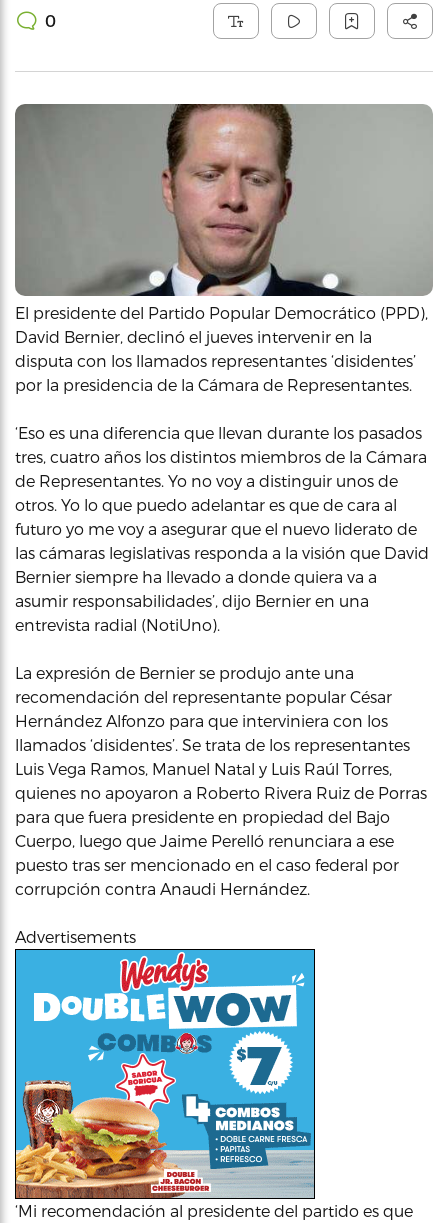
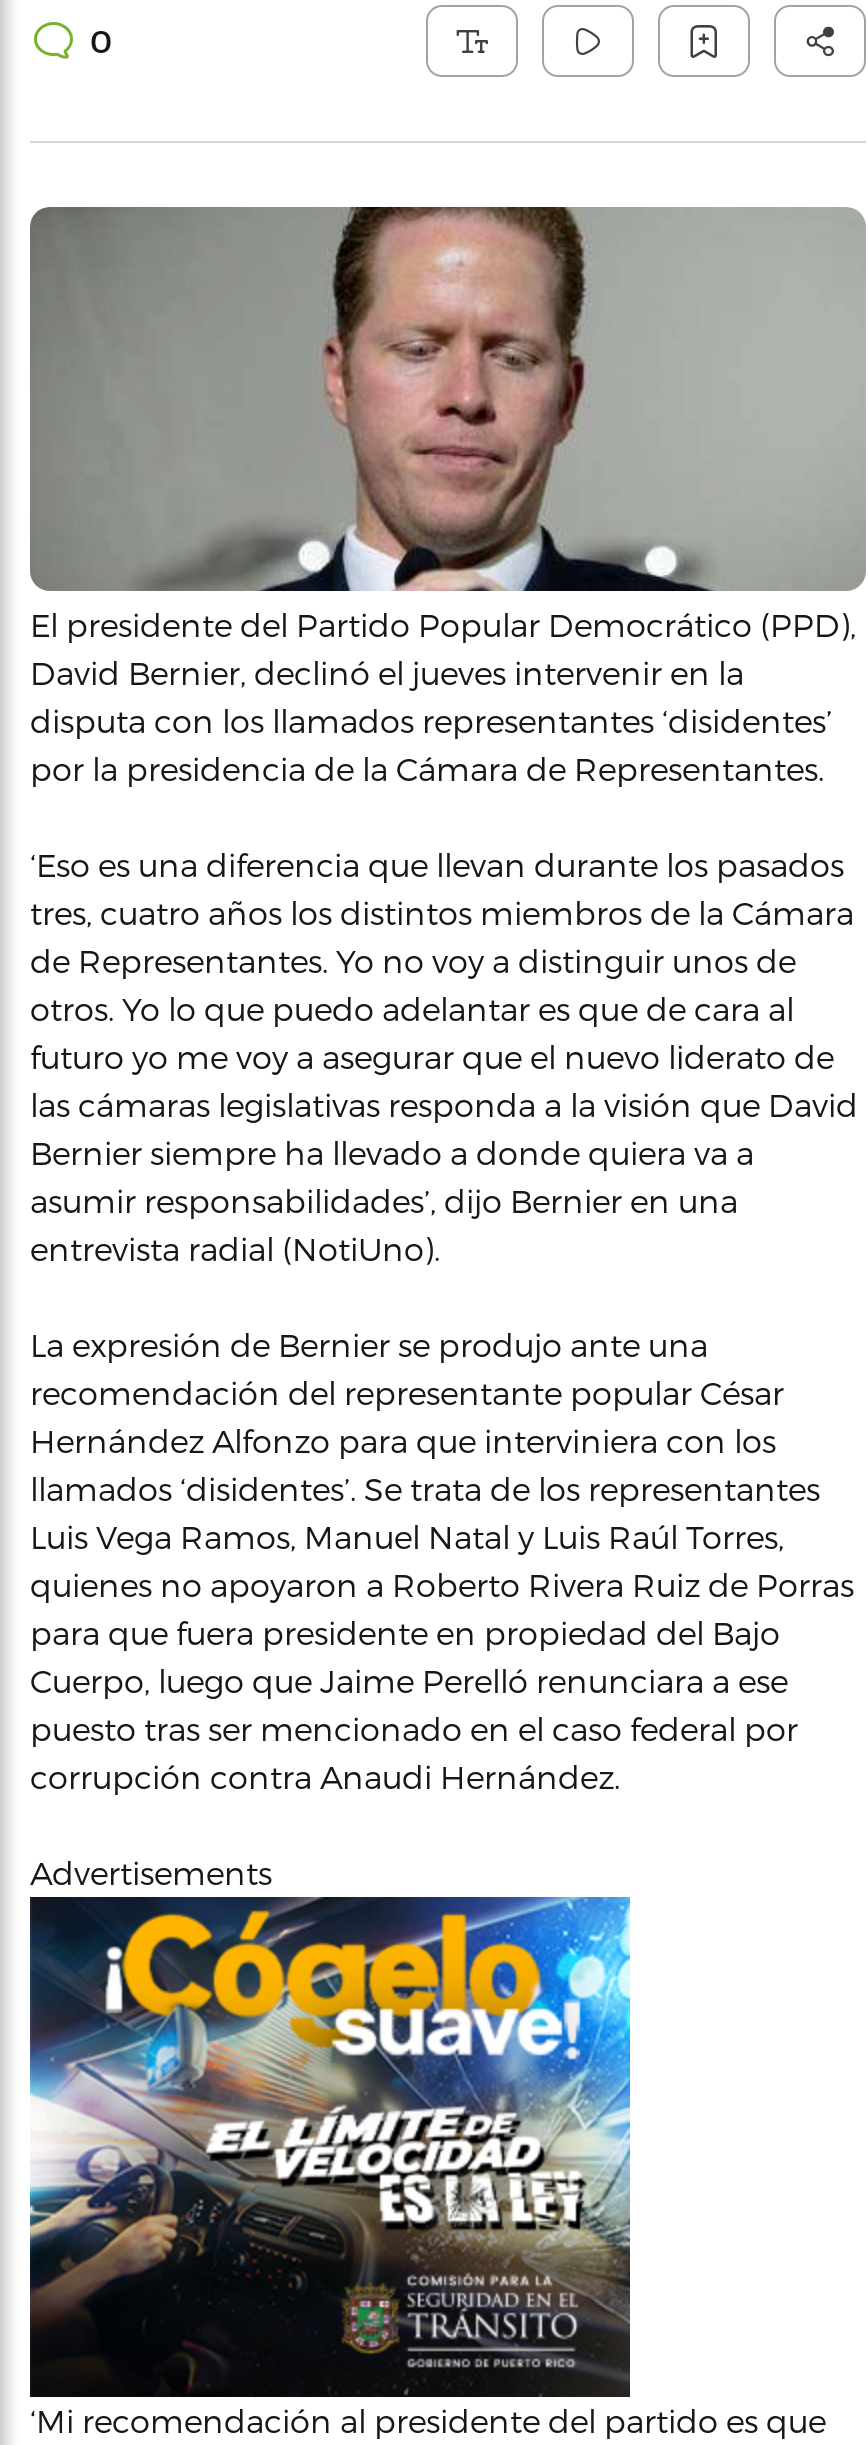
[14,948,316,1199] [image] -> [28,1895,632,2397] [image]

